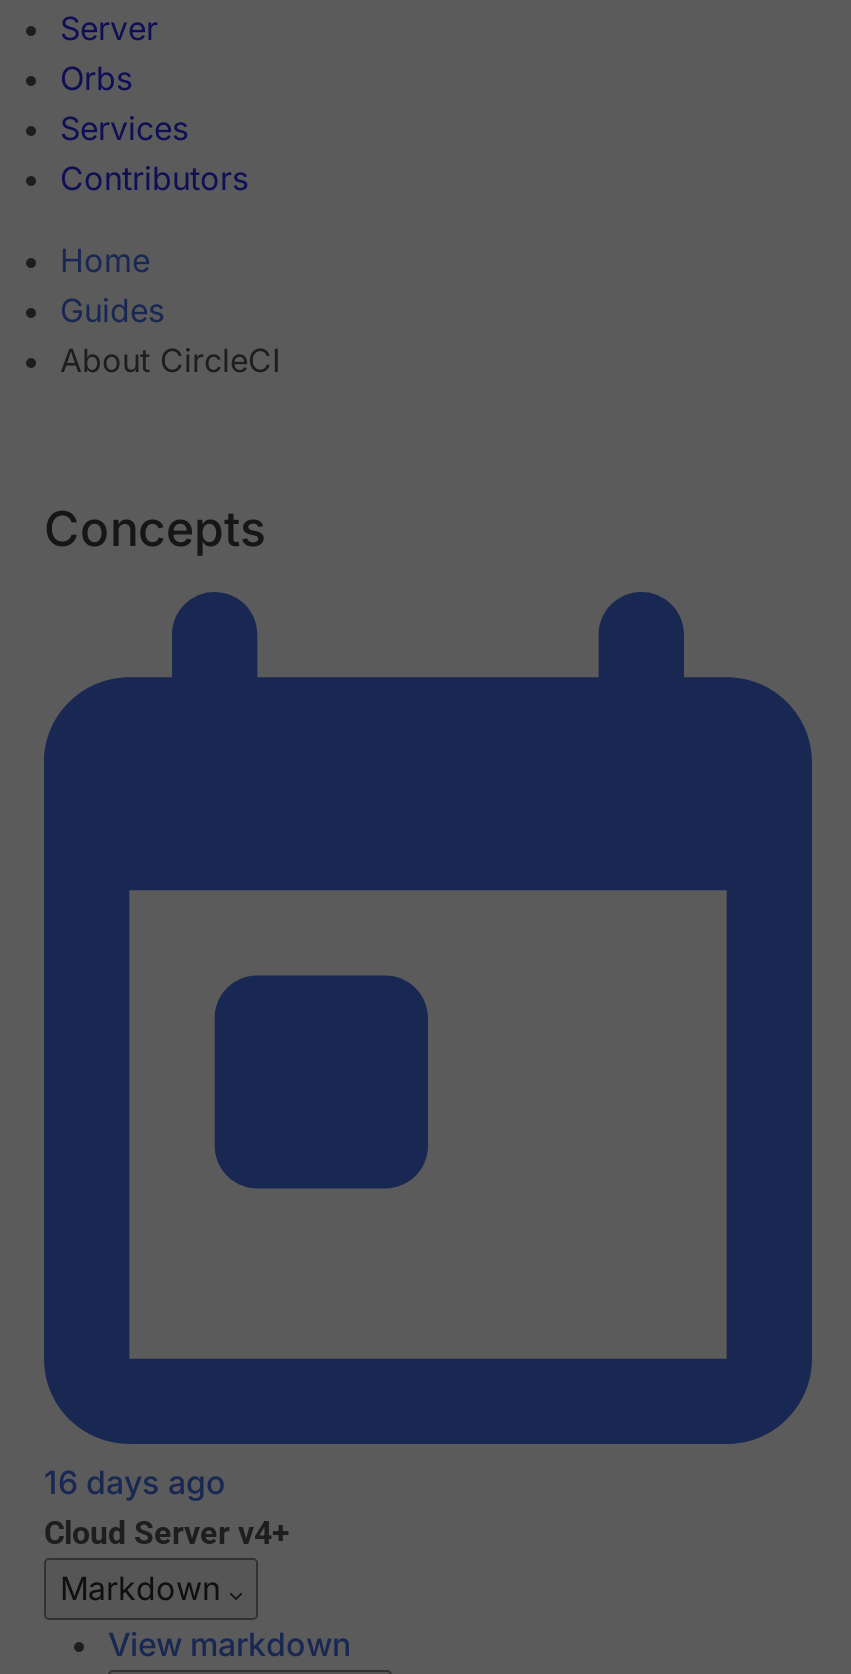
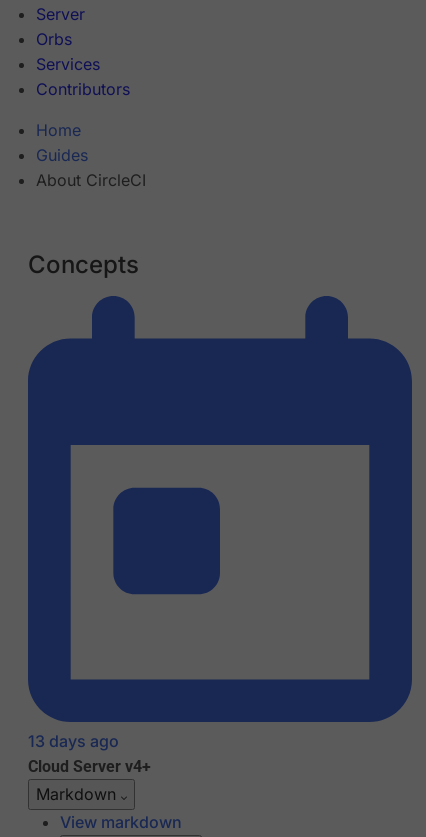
[44,1463,226,1503] 16 days ago -> [28,731,119,751] 13 days ago

